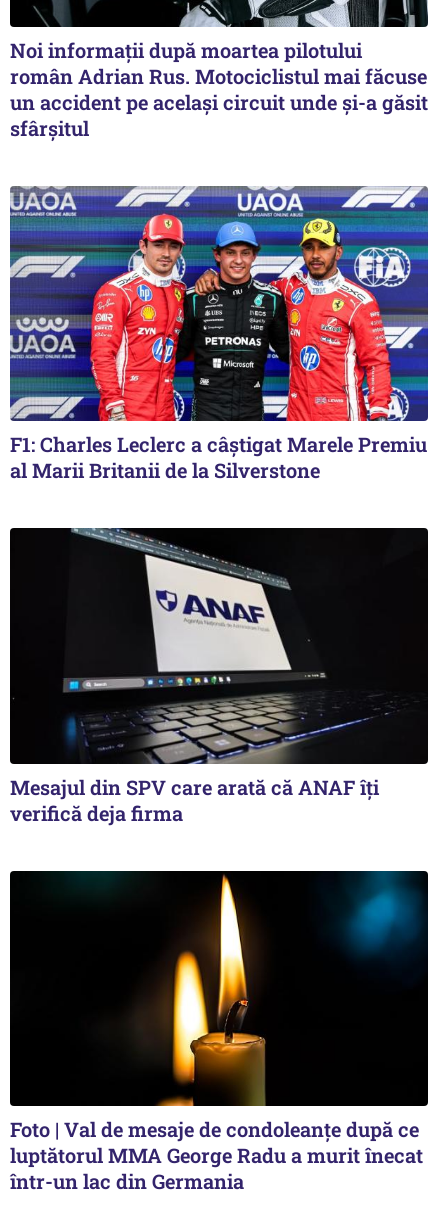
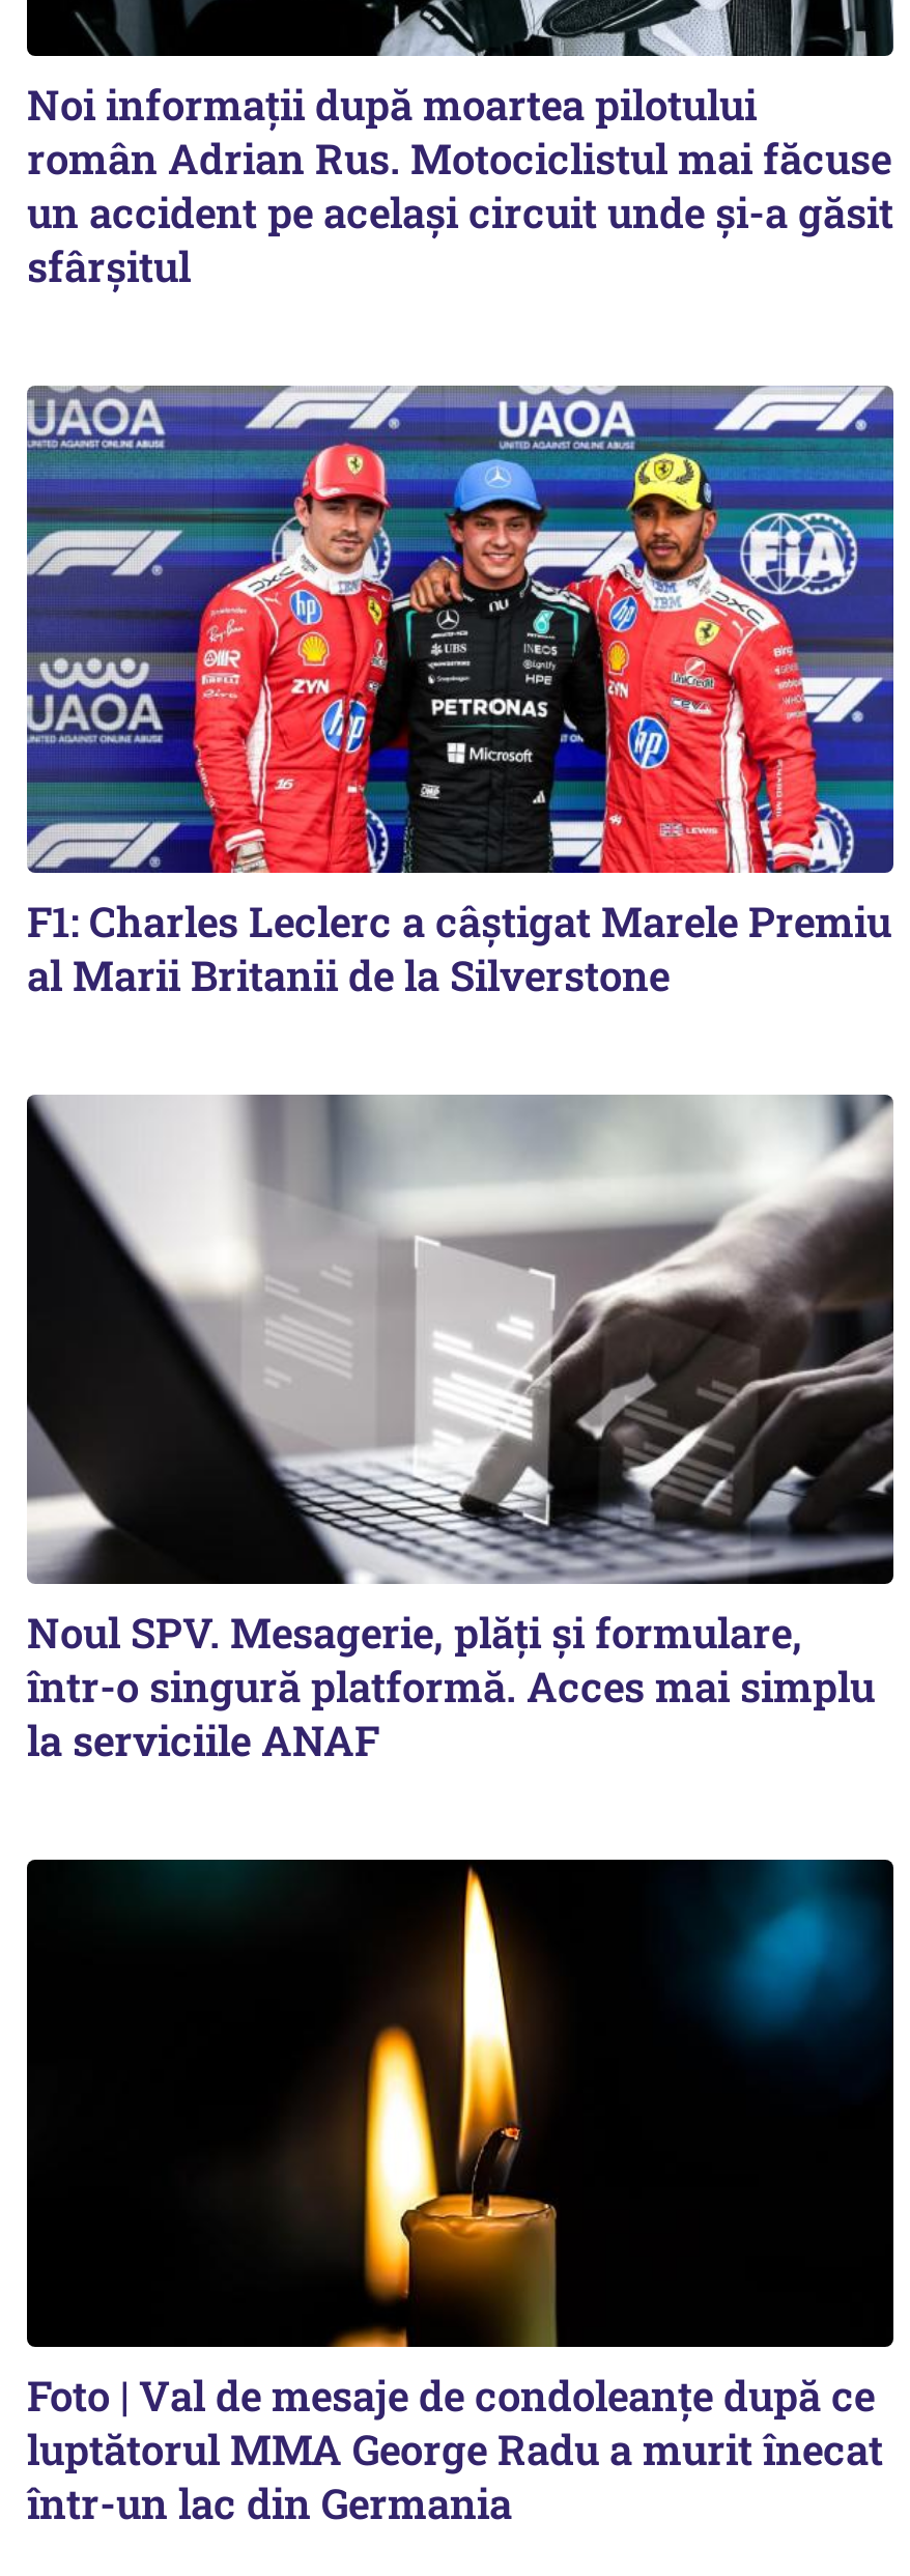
[9,527,428,825] [image] | Mesajul din SPV care arată că ANAF îți | verifică deja firma -> [25,1093,895,1765] [image] | Noul SPV. Mesagerie, plăți și formulare, | într-o singură platformă. Acces mai simplu | la serviciile ANAF

